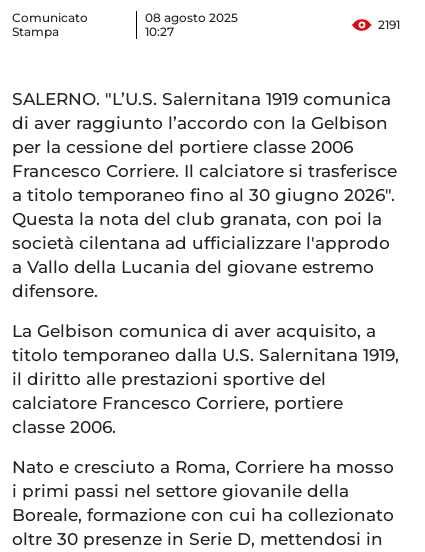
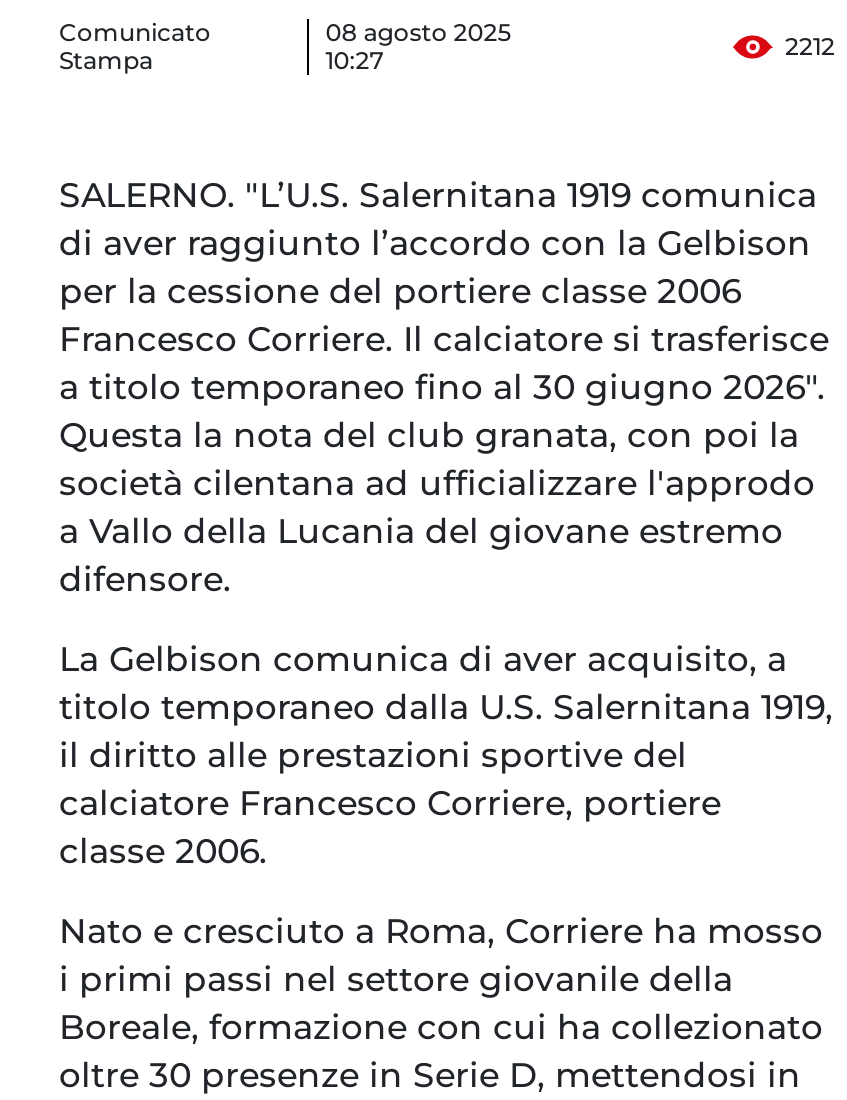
[372,17,400,32] 2191 -> [773,30,835,60] 2212

